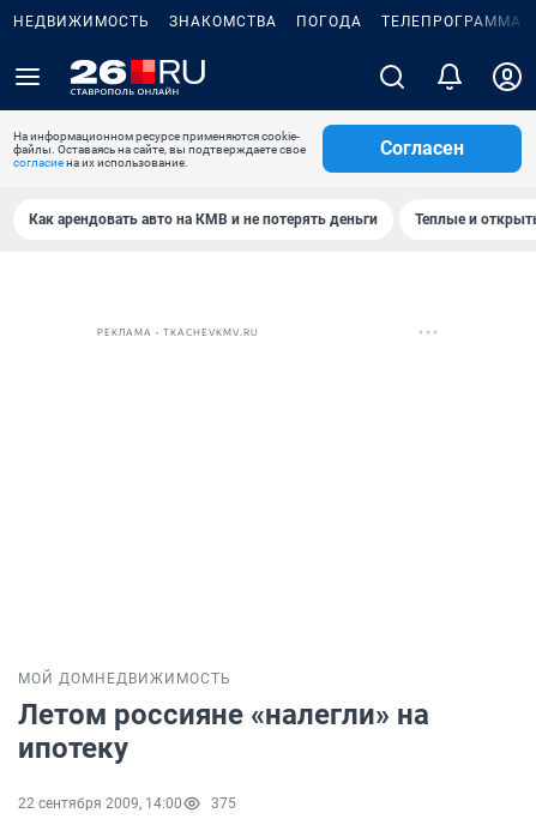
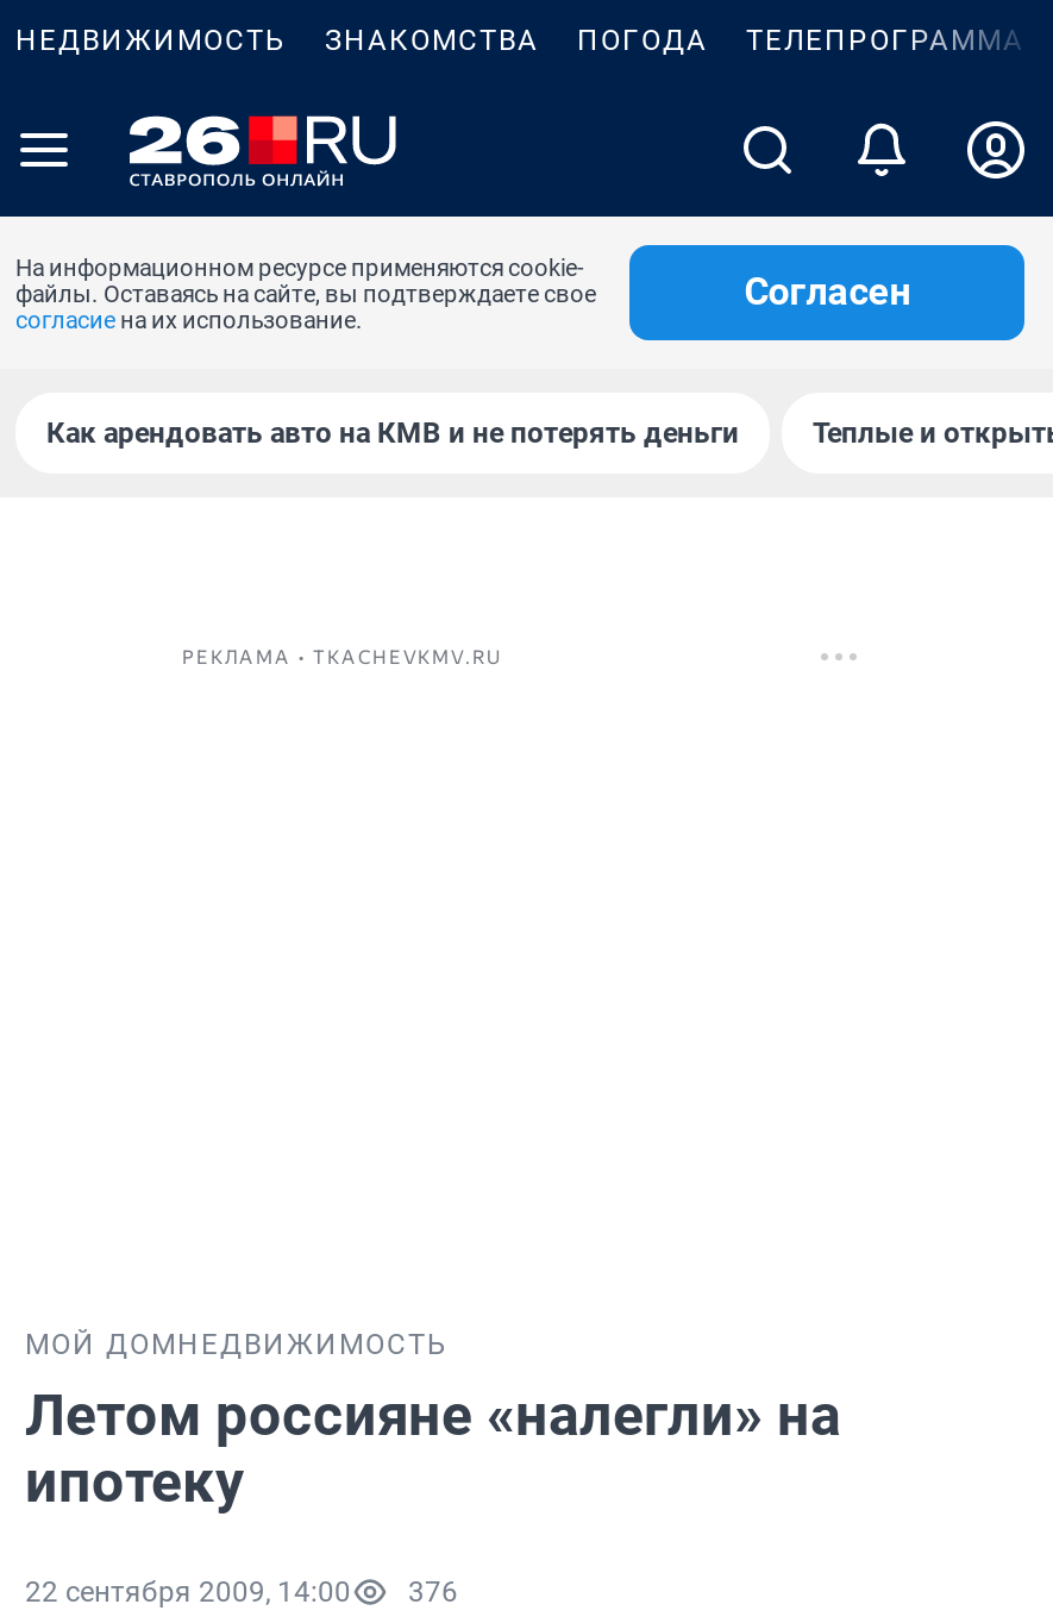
[18,795,236,812] 22 сентября 2009, 14:00 375 -> [25,1576,458,1609] 22 сентября 2009, 14:00 376

